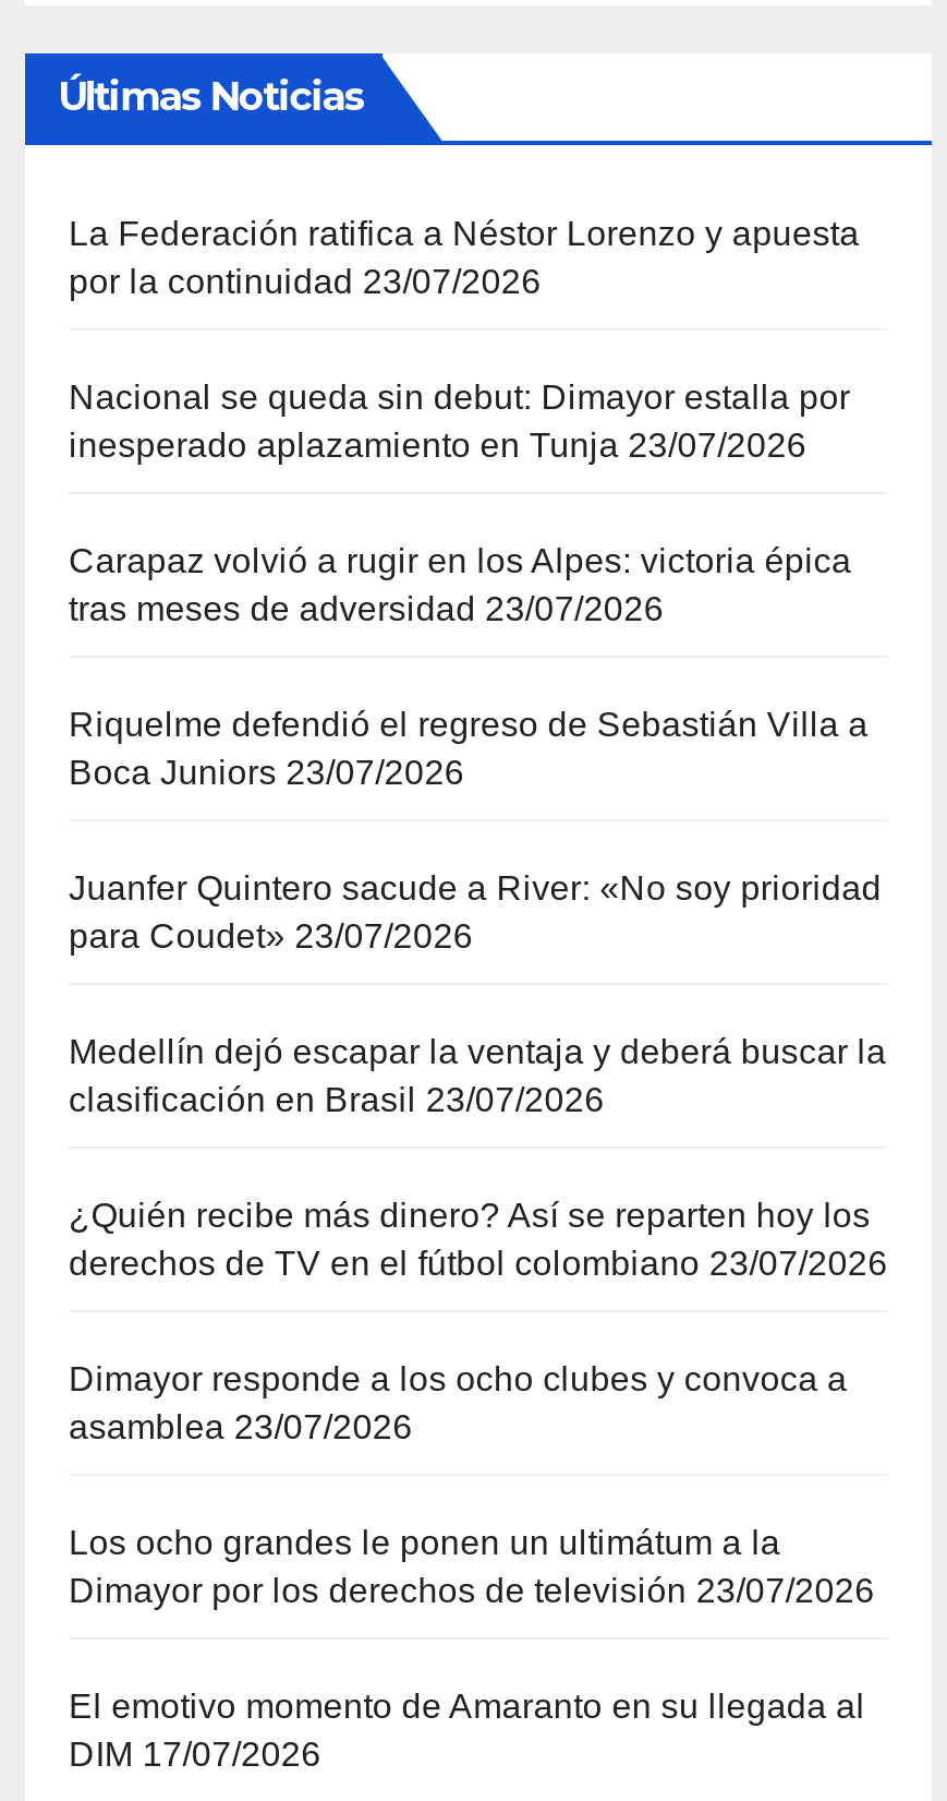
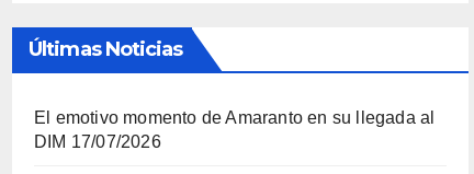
[69,215,888,1609] La Federación ratifica a Néstor Lorenzo y apuesta | por la continuidad 23/07/2026 | Nacional se queda sin debut: Dimayor estalla por | inesperado aplazamiento en Tunja 23/07/2026 | Carapaz volvió a rugir en los Alpes: victoria épica | tras meses de adversidad 23/07/2026 | Riquelme defendió el regreso de Sebastián Villa a | Boca Juniors 23/07/2026 | Juanfer Quintero sacude a River: «No soy prioridad | para Coudet» 23/07/2026 | Medellín dejó escapar la ventaja y deberá buscar la | clasificación en Brasil 23/07/2026 | ¿Quién recibe más dinero? Así se reparten hoy los | derechos de TV en el fútbol colombiano 23/07/2026 | Dimayor responde a los ocho clubes y convoca a | asamblea 23/07/2026 | Los ocho grandes le ponen un ultimátum a la | Dimayor por los derechos de televisión 23/07/2026 -> none

